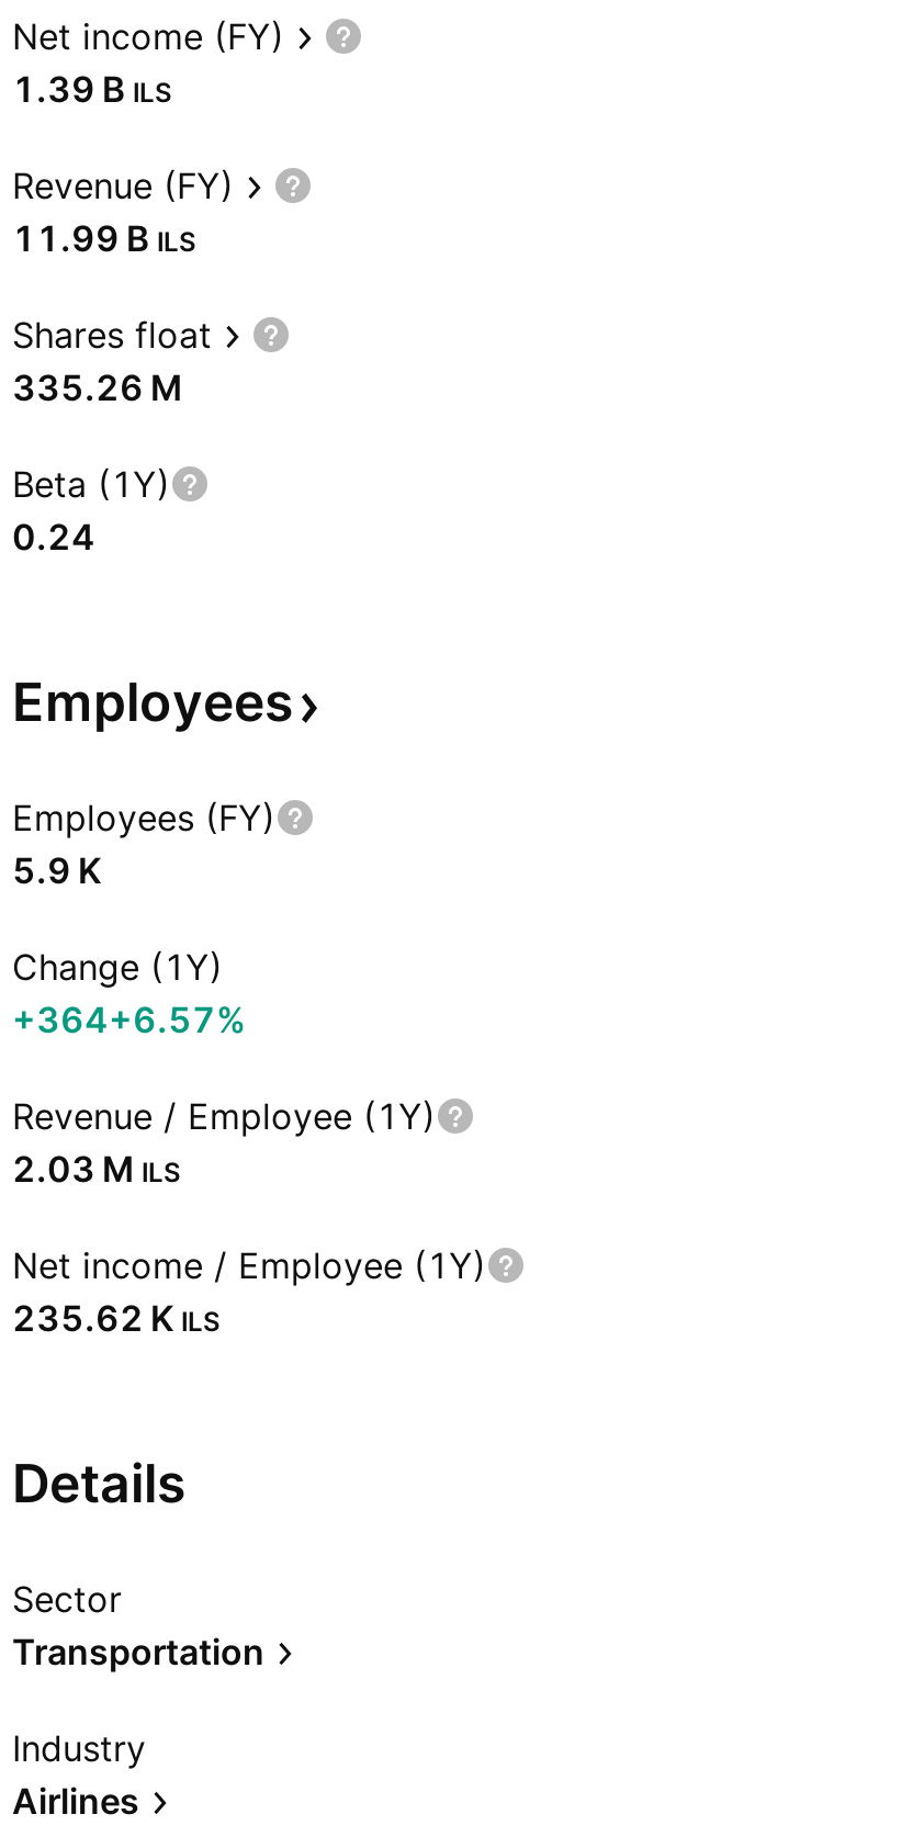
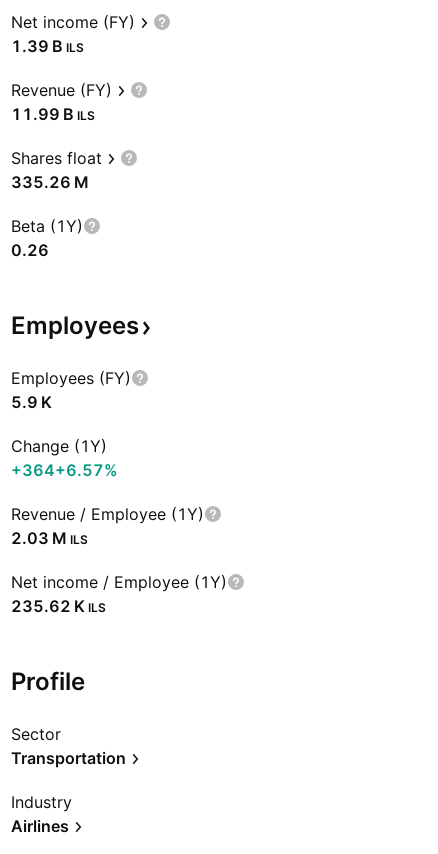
[12,515,95,559] 0.24 -> [11,240,49,260] 0.26
[12,1452,185,1515] Details -> [11,667,85,696] Profile

